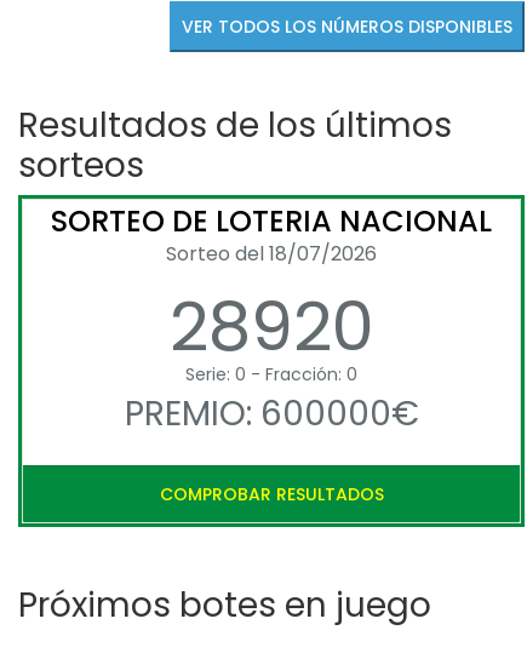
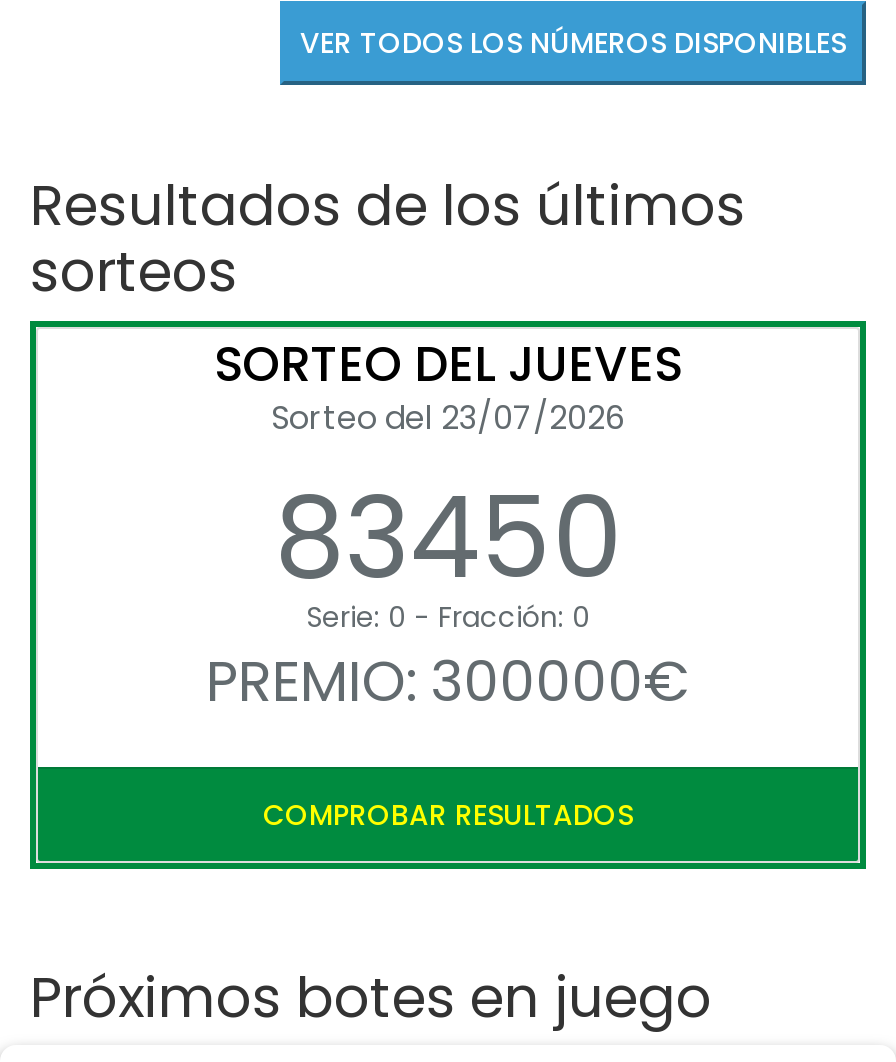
[51,201,492,374] SORTEO DE LOTERIA NACIONAL | Sorteo del 18/07/2026 | 28920 -> [214,332,682,618] SORTEO DEL JUEVES | Sorteo del 23/07/2026 | 83450
[124,390,419,437] PREMIO: 600000€ -> [206,644,690,722] PREMIO: 300000€

